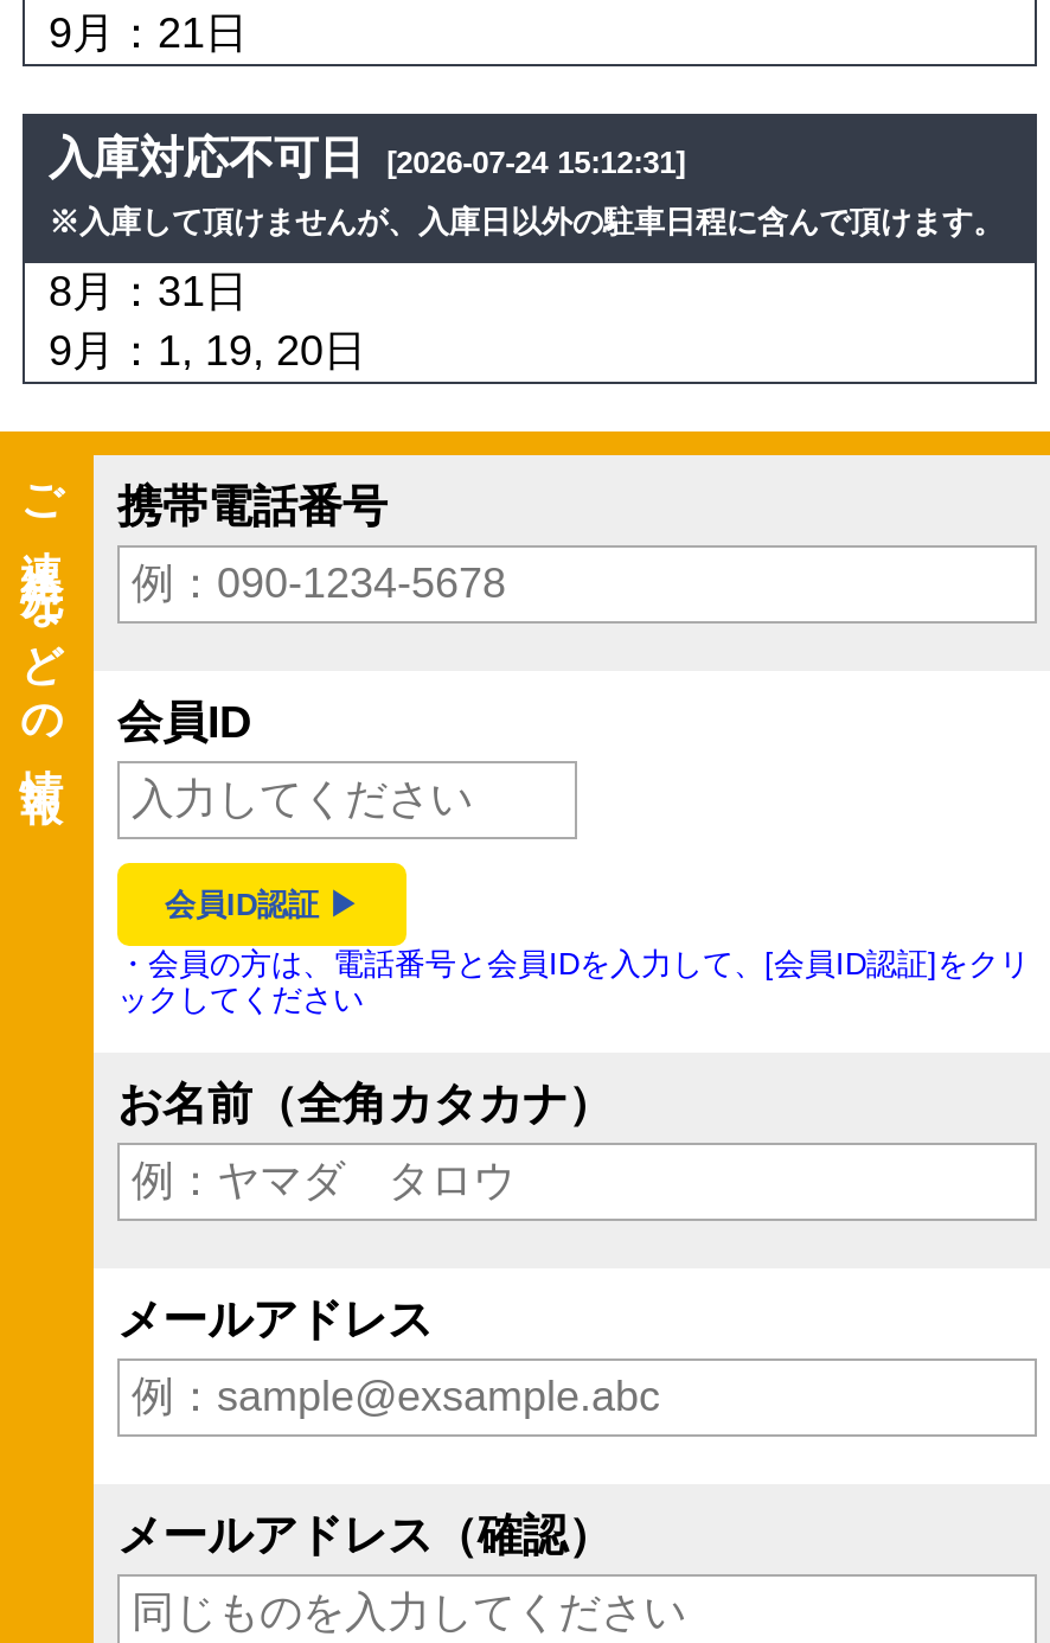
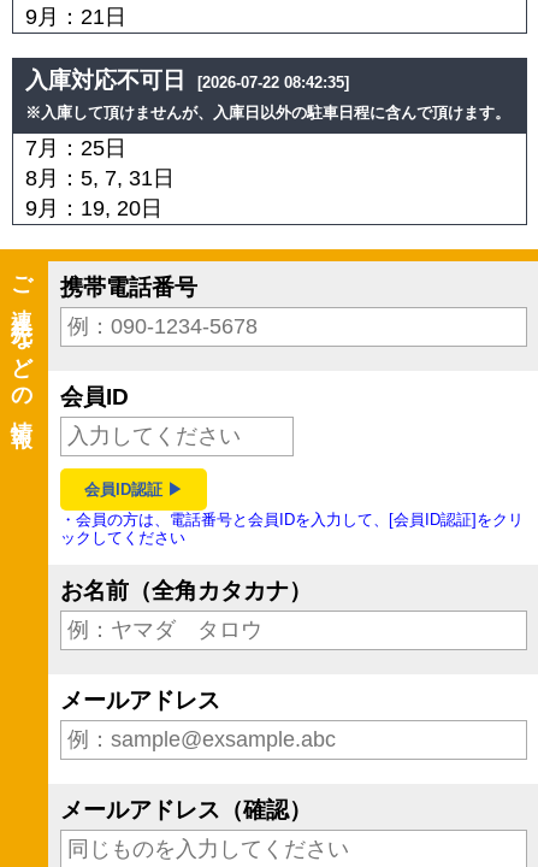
[49,133,685,183] 入庫対応不可日 [2026-07-24 15:12:31] -> [25,67,349,93] 入庫対応不可日 [2026-07-22 08:42:35]
[49,268,366,375] 8月：31日 | 9月：1, 19, 20日 -> [25,136,175,220] 7月：25日 | 8月：5, 7, 31日 | 9月：19, 20日

